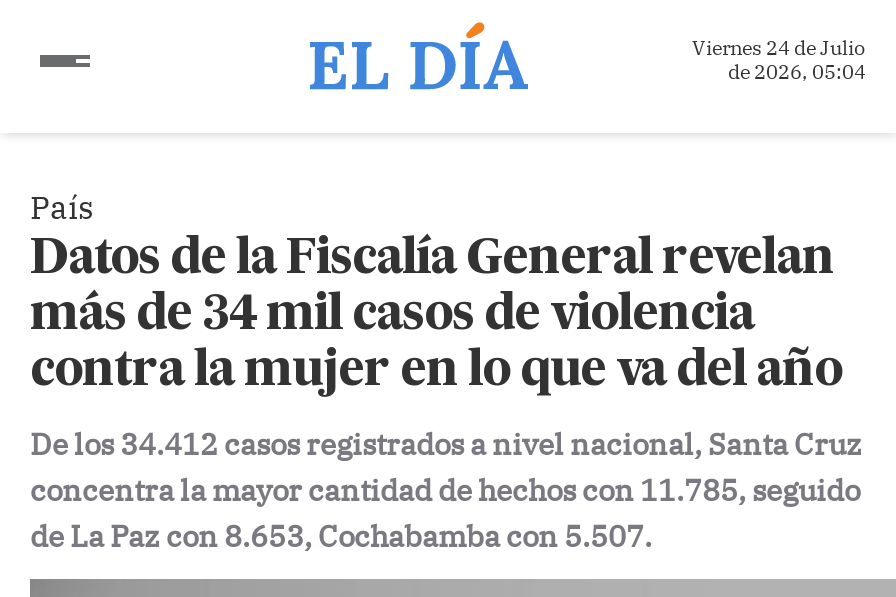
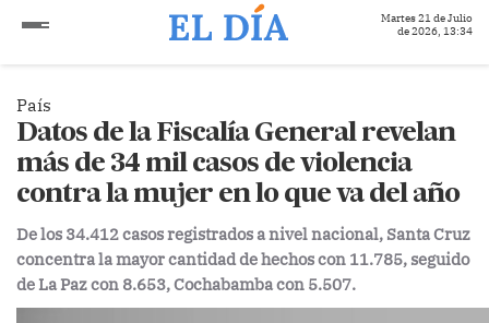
[692,35,866,61] Viernes 24 de Julio -> [381,11,473,25] Martes 21 de Julio
[728,59,866,85] de 2026, 05:04 -> [397,24,473,38] de 2026, 13:34

